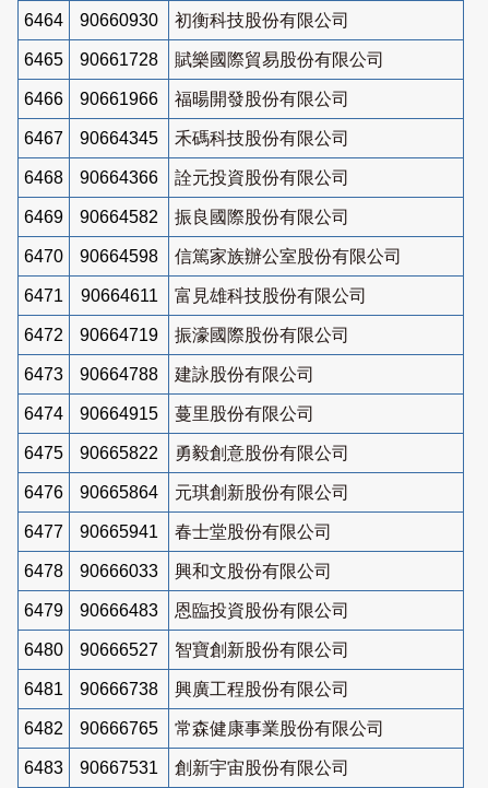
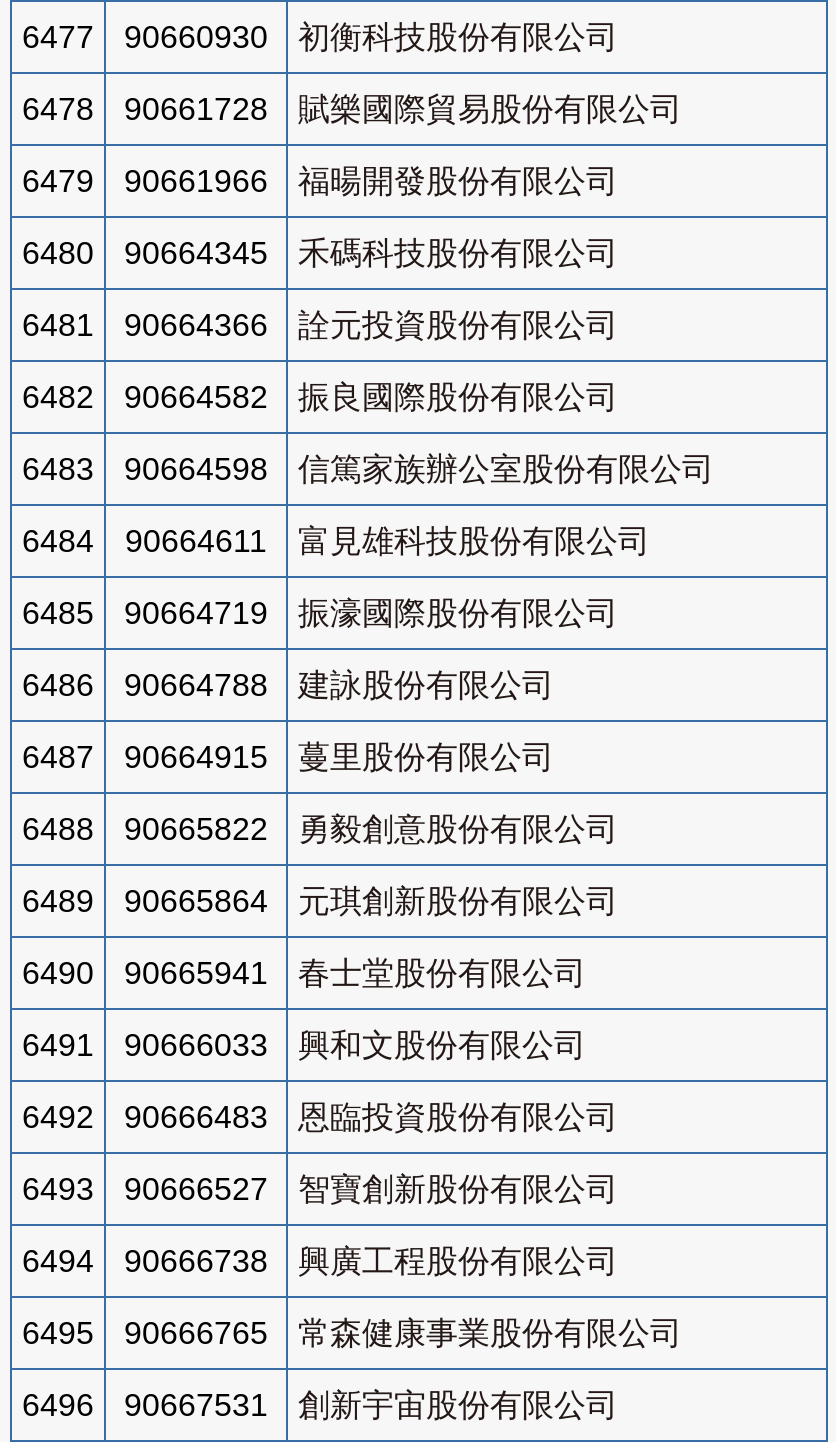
[24,11,349,29] 6464 90660930 初衡科技股份有限公司 -> [22,20,618,54] 6477 90660930 初衡科技股份有限公司
[24,50,384,69] 6465 90661728 賦樂國際貿易股份有限公司 -> [22,92,682,126] 6478 90661728 賦樂國際貿易股份有限公司
[24,90,349,108] 6466 90661966 福暘開發股份有限公司 -> [22,164,618,198] 6479 90661966 福暘開發股份有限公司
[24,129,349,147] 6467 90664345 禾碼科技股份有限公司 -> [22,236,618,270] 6480 90664345 禾碼科技股份有限公司
[24,168,349,187] 6468 90664366 詮元投資股份有限公司 -> [22,308,618,342] 6481 90664366 詮元投資股份有限公司
[24,208,349,226] 6469 90664582 振良國際股份有限公司 -> [22,380,618,414] 6482 90664582 振良國際股份有限公司
[24,247,402,265] 6470 90664598 信篤家族辦公室股份有限公司 -> [22,452,714,486] 6483 90664598 信篤家族辦公室股份有限公司
[24,286,367,305] 6471 90664611 富見雄科技股份有限公司 -> [22,524,650,558] 6484 90664611 富見雄科技股份有限公司
[24,326,349,344] 6472 90664719 振濠國際股份有限公司 -> [22,596,618,630] 6485 90664719 振濠國際股份有限公司
[24,365,314,384] 6473 90664788 建詠股份有限公司 -> [22,668,554,702] 6486 90664788 建詠股份有限公司
[24,404,314,423] 6474 90664915 蔓里股份有限公司 -> [22,740,554,774] 6487 90664915 蔓里股份有限公司
[24,444,349,462] 6475 90665822 勇毅創意股份有限公司 -> [22,812,618,846] 6488 90665822 勇毅創意股份有限公司
[24,483,349,502] 6476 90665864 元琪創新股份有限公司 -> [22,884,618,918] 6489 90665864 元琪創新股份有限公司
[24,522,332,541] 6477 90665941 春士堂股份有限公司 -> [22,956,586,990] 6490 90665941 春士堂股份有限公司
[24,562,332,580] 6478 90666033 興和文股份有限公司 -> [22,1028,586,1062] 6491 90666033 興和文股份有限公司
[24,601,349,620] 6479 90666483 恩臨投資股份有限公司 -> [22,1100,618,1134] 6492 90666483 恩臨投資股份有限公司
[24,640,349,659] 6480 90666527 智寶創新股份有限公司 -> [22,1172,618,1206] 6493 90666527 智寶創新股份有限公司
[24,680,349,698] 6481 90666738 興廣工程股份有限公司 -> [22,1244,618,1278] 6494 90666738 興廣工程股份有限公司
[24,719,384,738] 6482 90666765 常森健康事業股份有限公司 -> [22,1316,682,1350] 6495 90666765 常森健康事業股份有限公司
[24,758,349,777] 6483 90667531 創新宇宙股份有限公司 -> [22,1388,618,1422] 6496 90667531 創新宇宙股份有限公司

